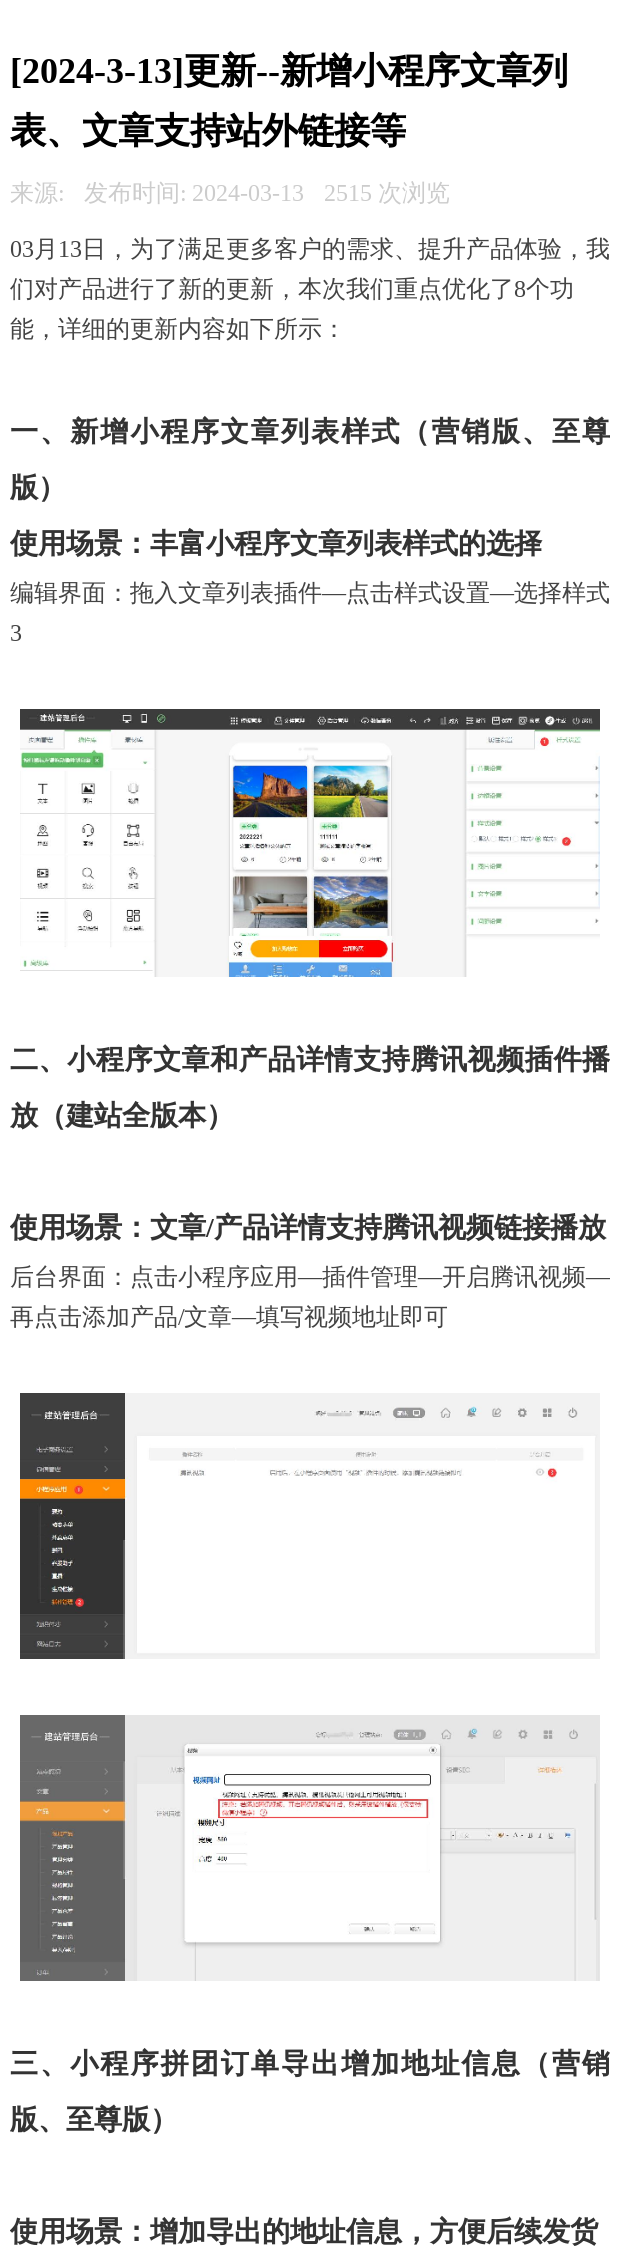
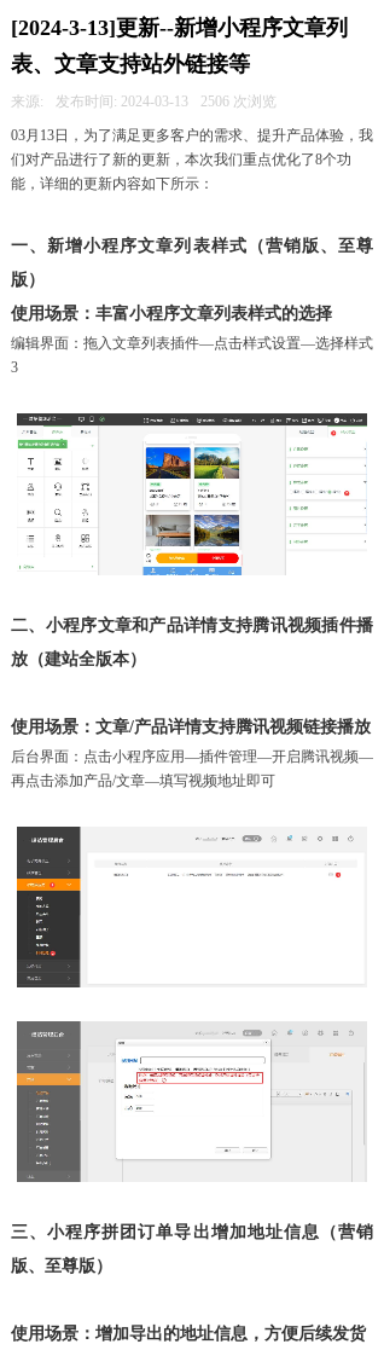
[10,179,450,207] 来源: 发布时间: 2024-03-13 2515次浏览 -> [11,93,277,110] 来源: 发布时间: 2024-03-13 2506次浏览

